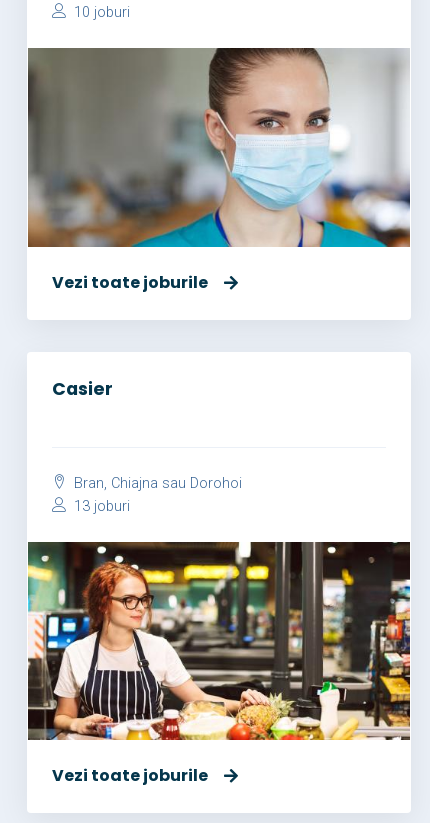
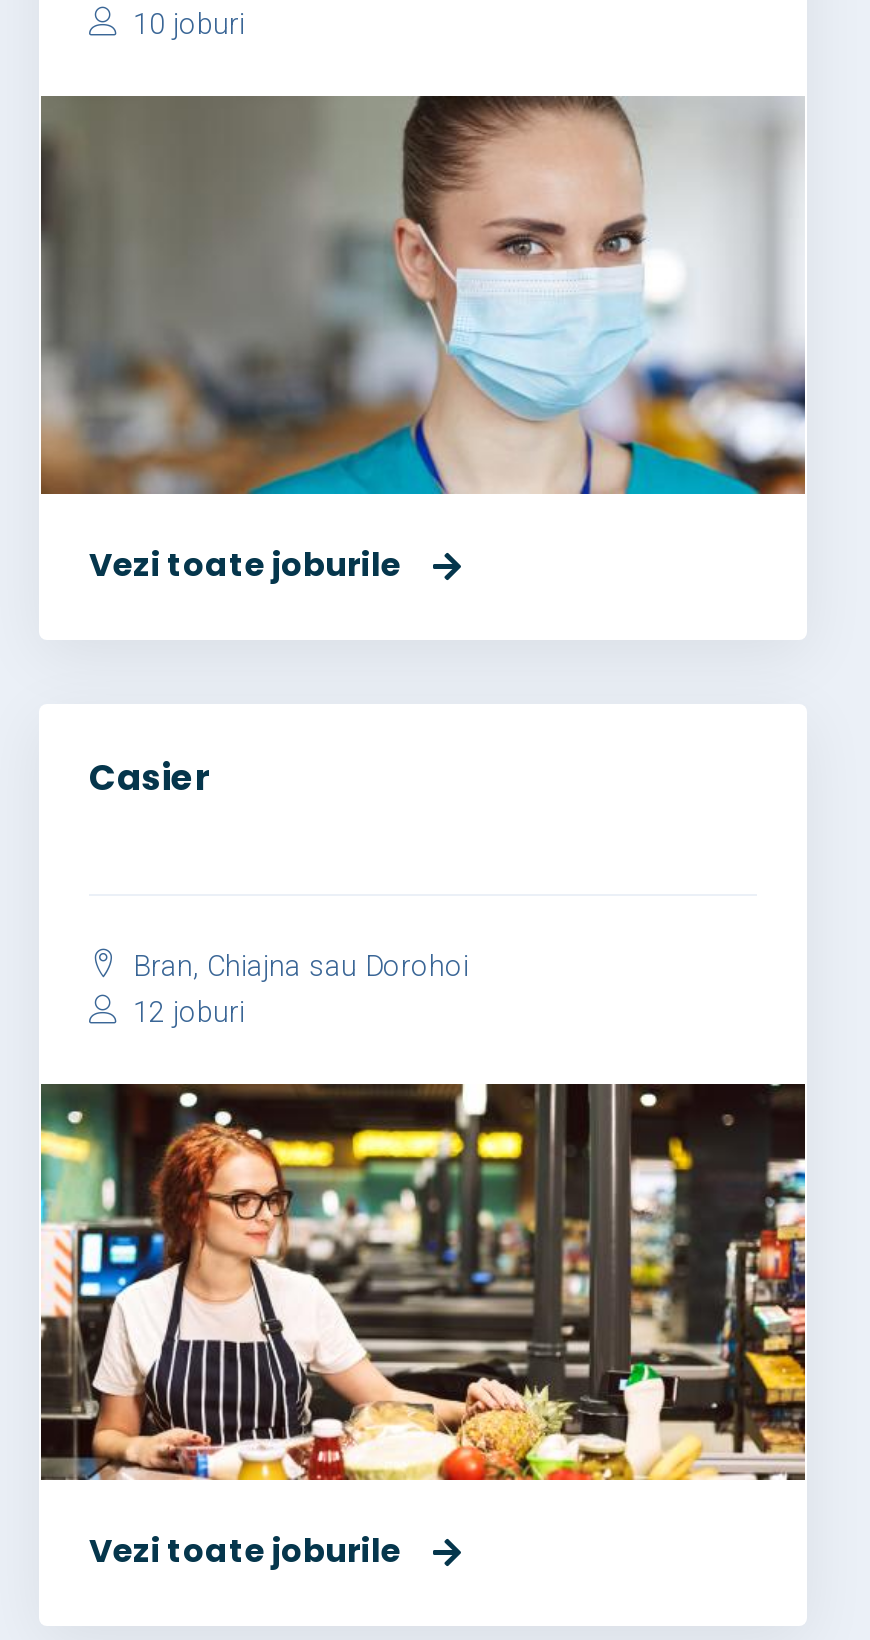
[70,498,130,515] 13 joburi -> [125,995,245,1029] 12 joburi

